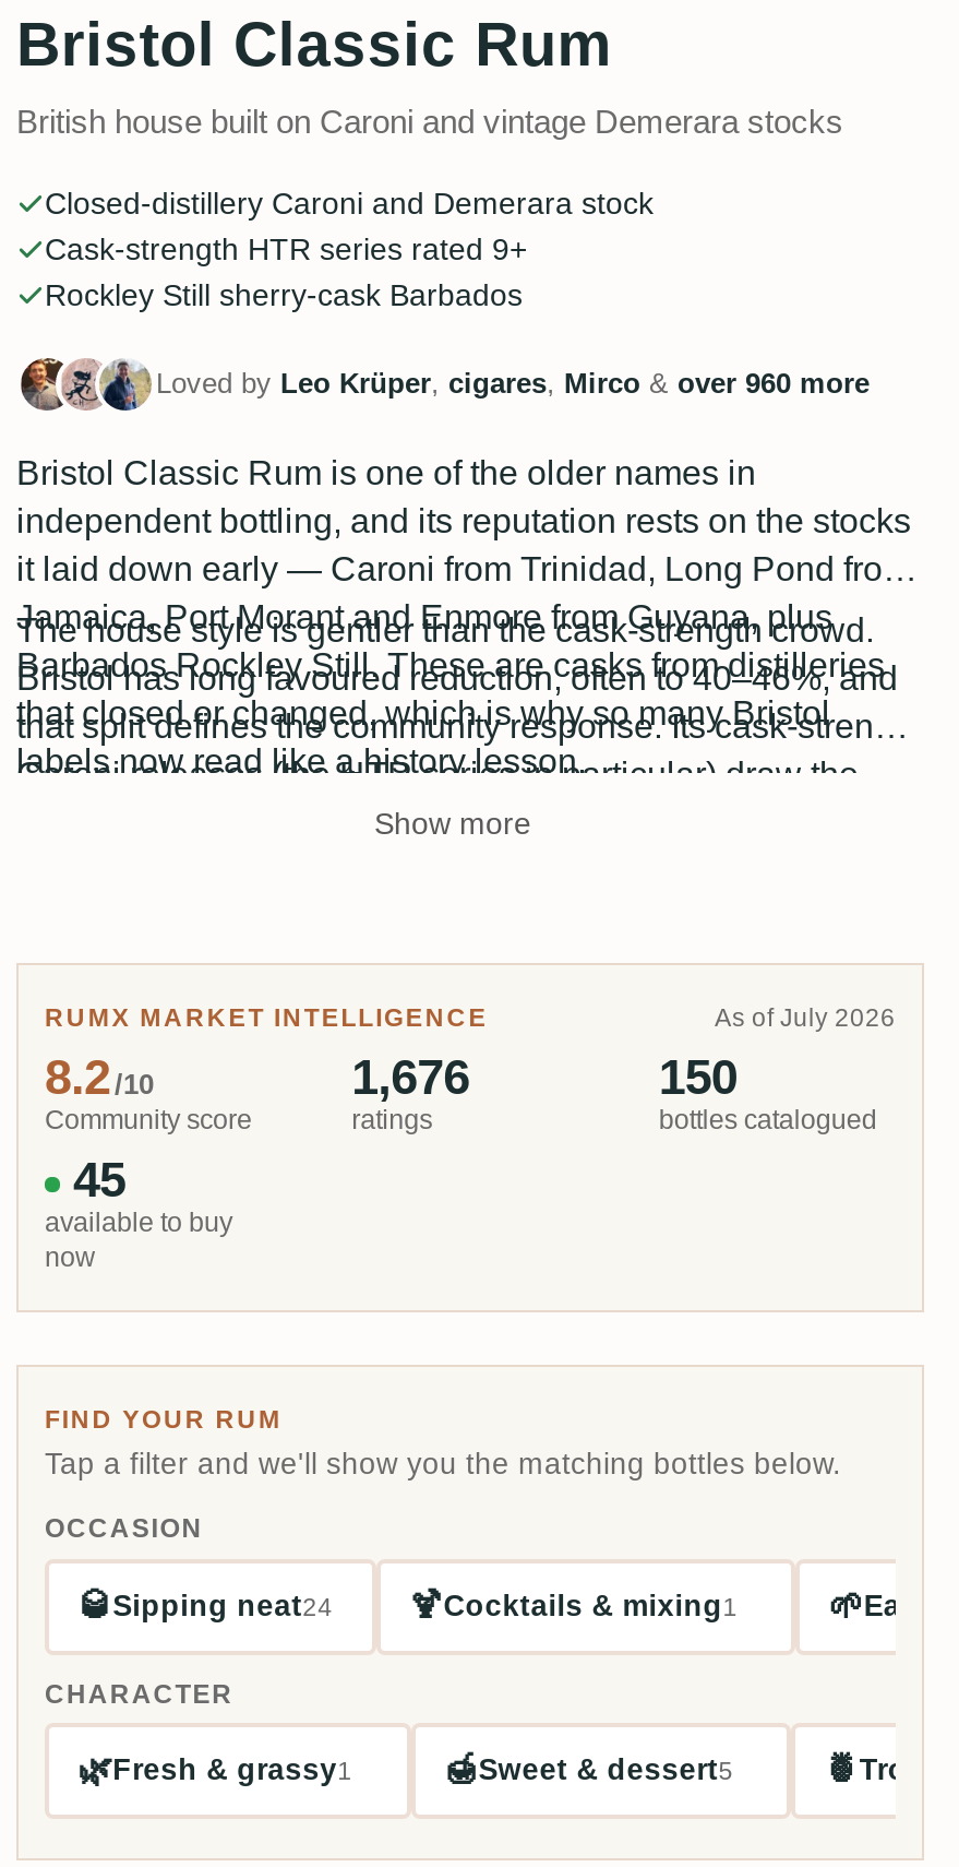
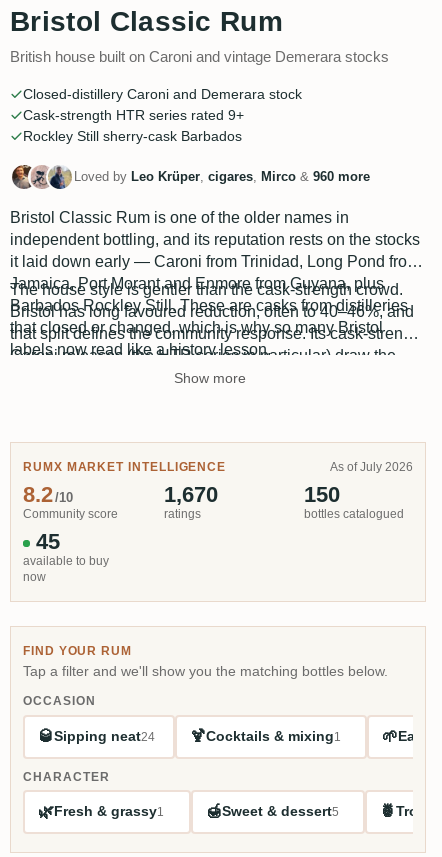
[156,367,870,400] Loved by Leo Krüper, cigares, Mirco & over 960 more -> [74,169,370,184] Loved by Leo Krüper, cigares, Mirco & 960 more
[352,1050,470,1105] 1,676 -> [164,482,218,507] 1,670

